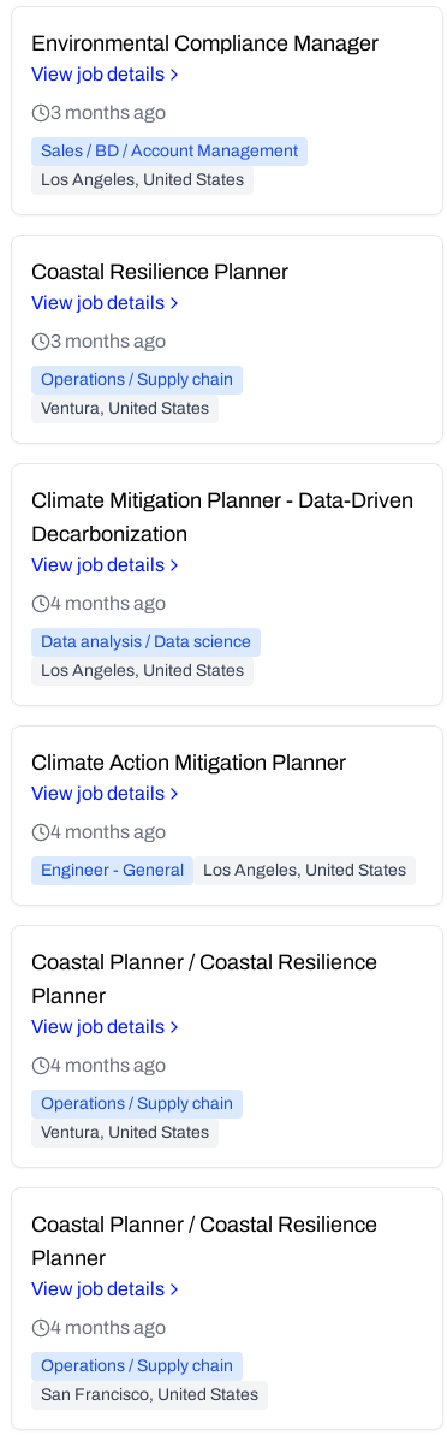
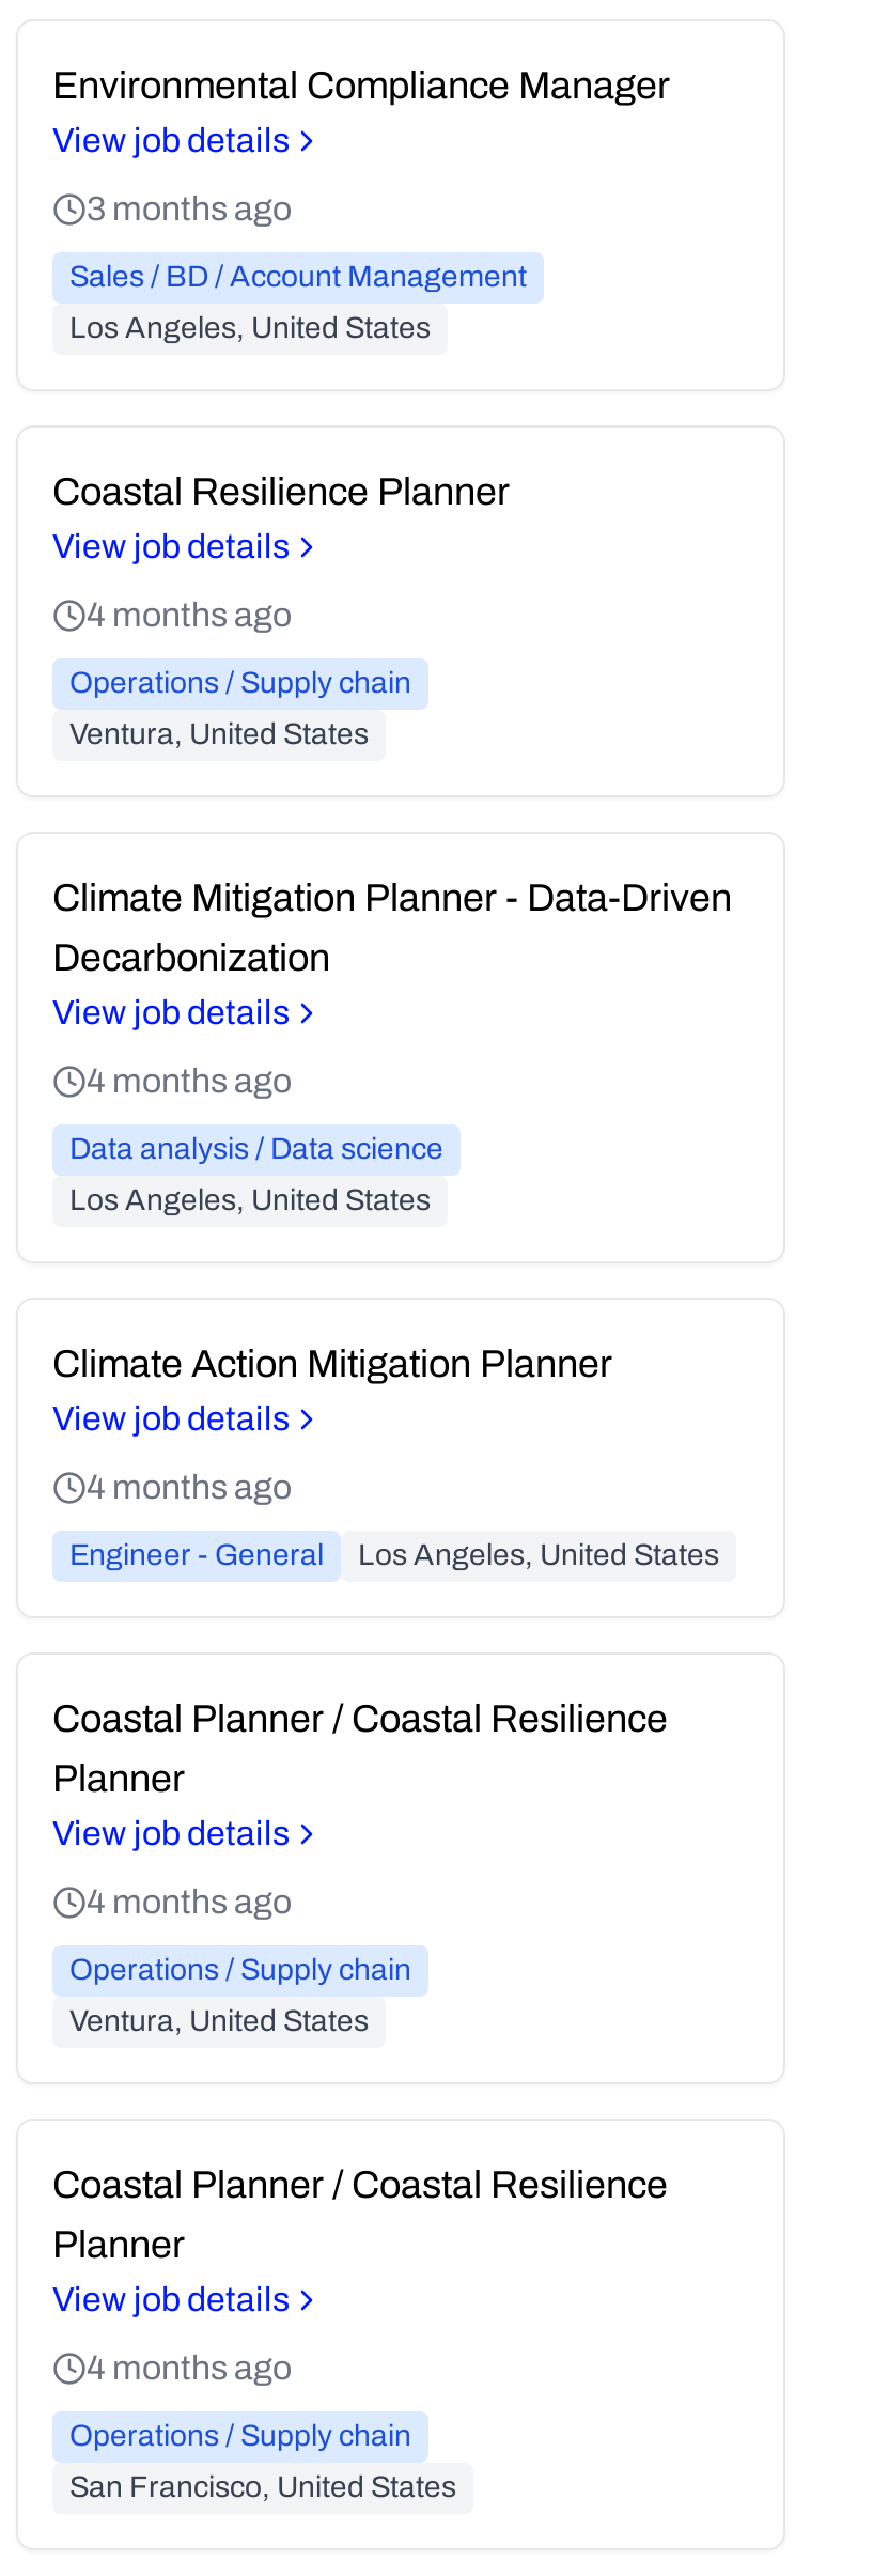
[50,331,166,351] 3 months ago -> [87,596,292,633] 4 months ago

